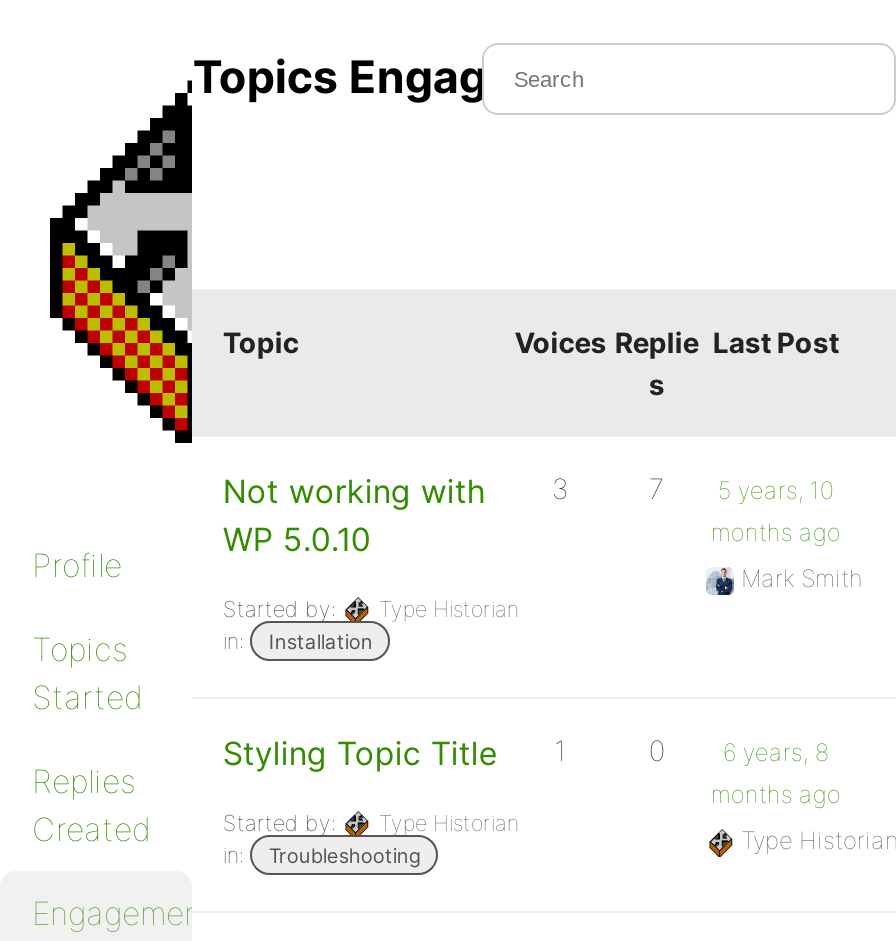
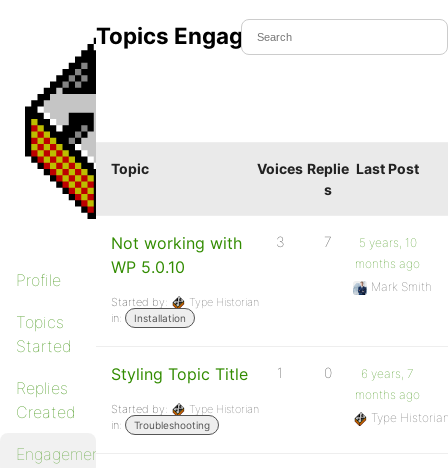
[649,733,829,767] 0 6 years, 8 -> [324,364,414,381] 0 6 years, 7

